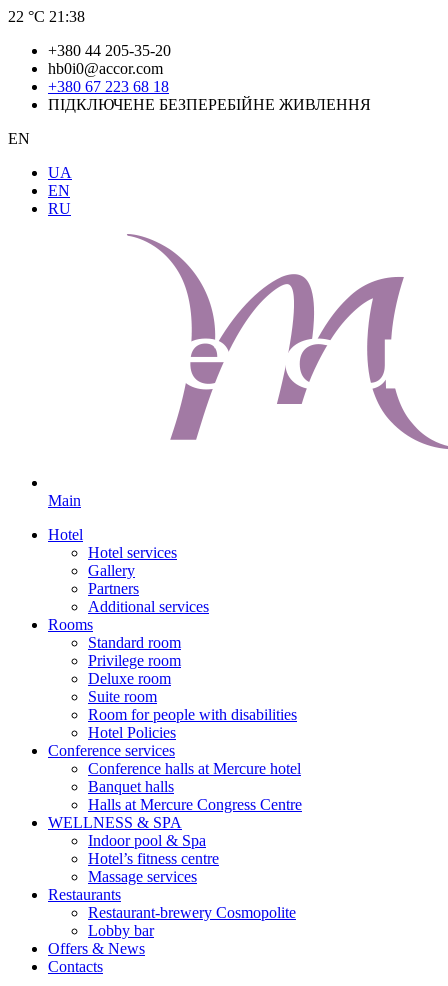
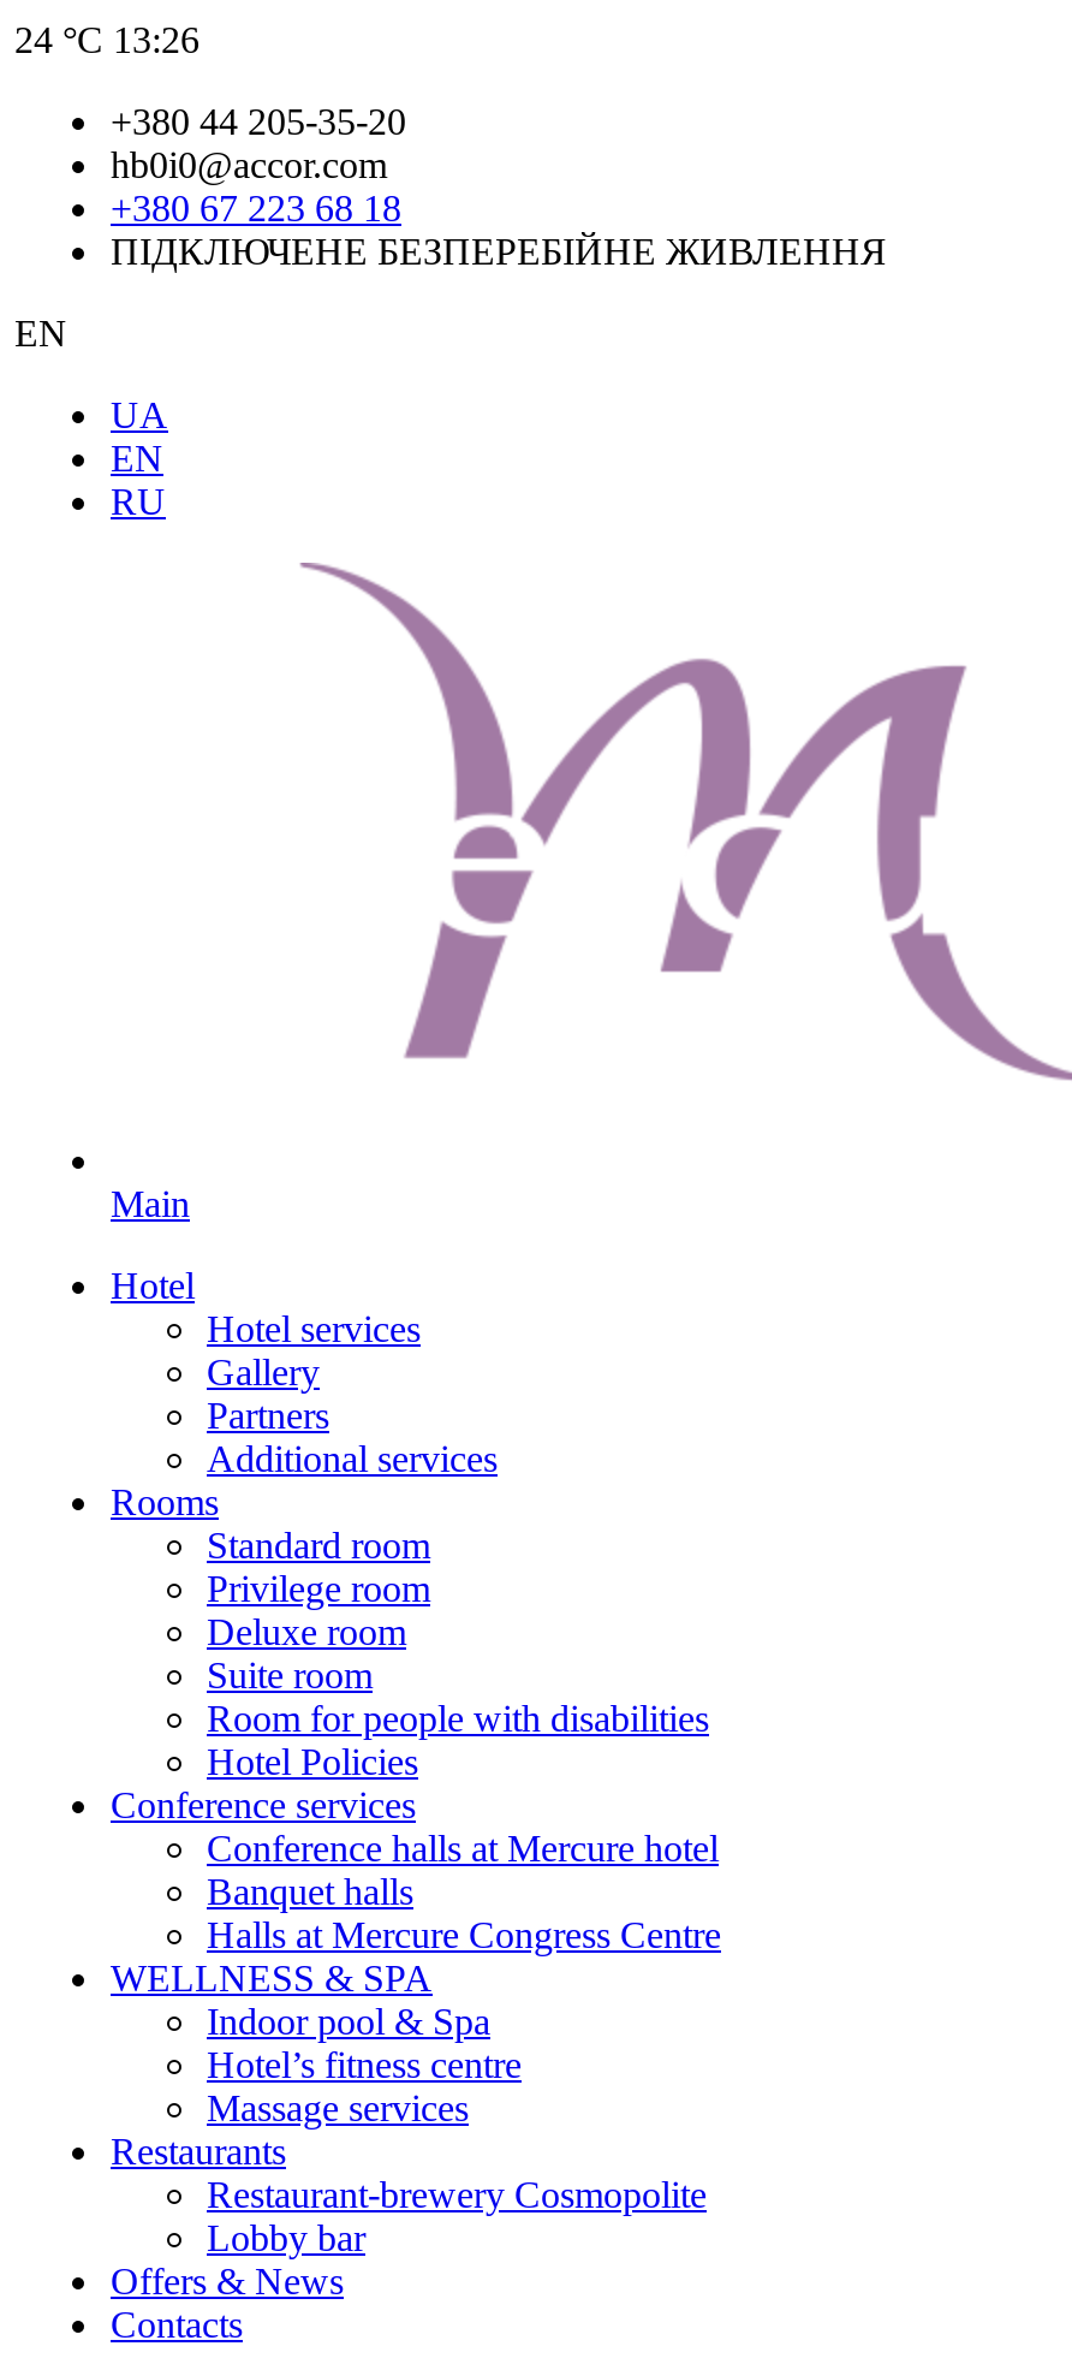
[8,8,85,25] 22 °C 21:38 -> [14,19,199,60] 24 °C 13:26

